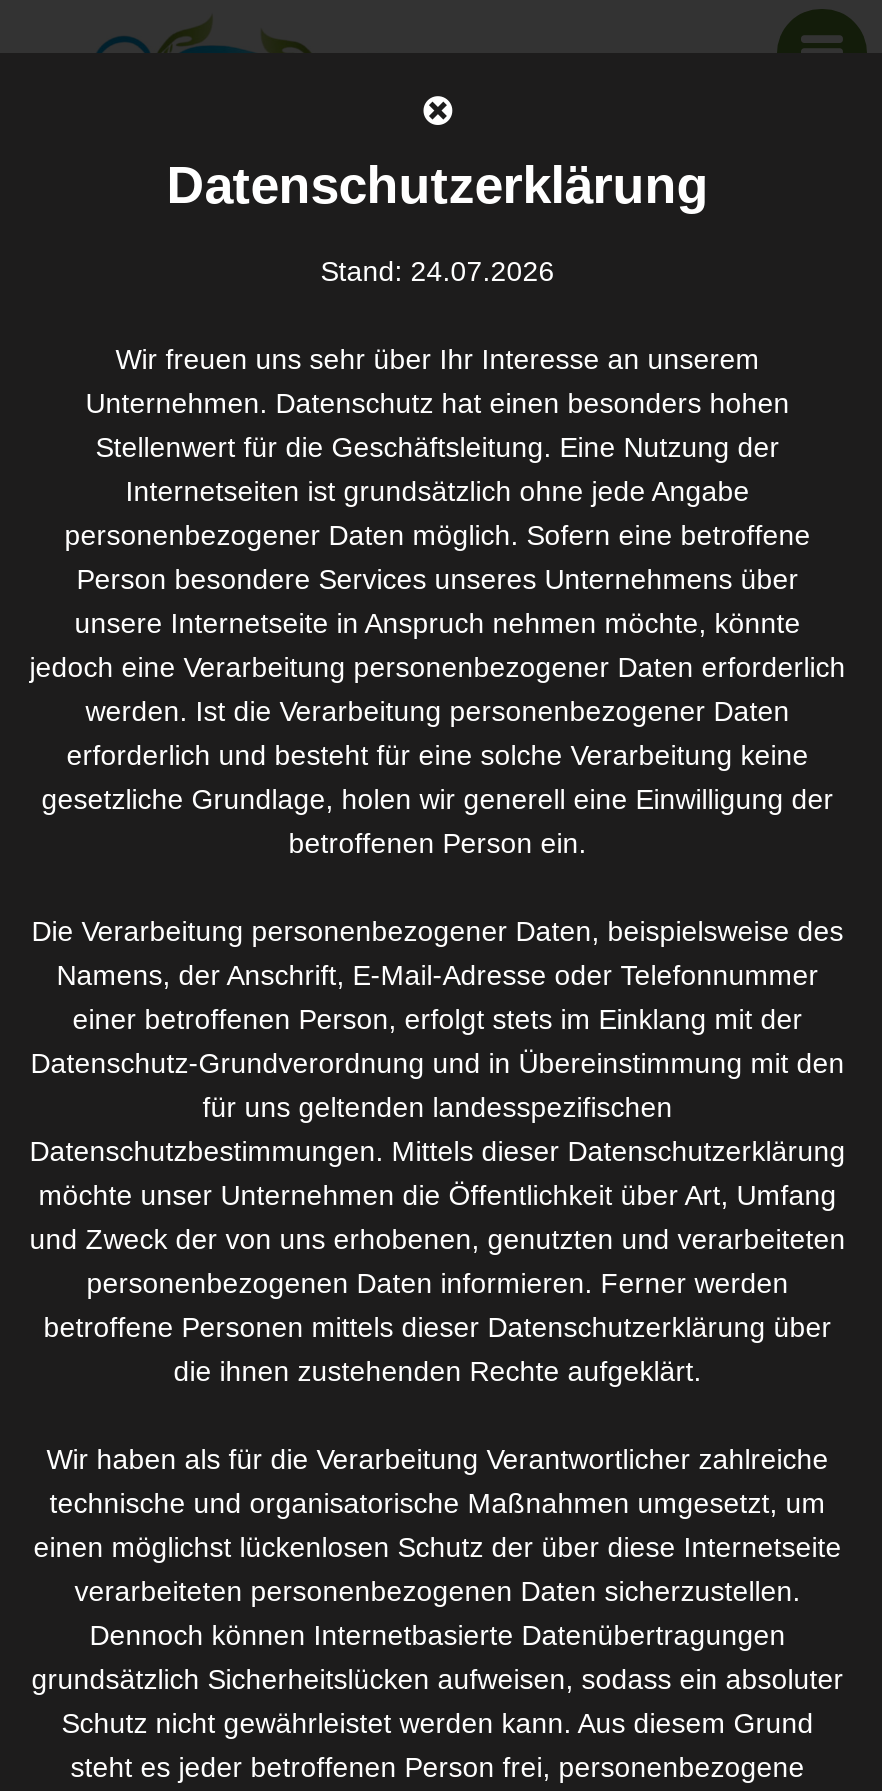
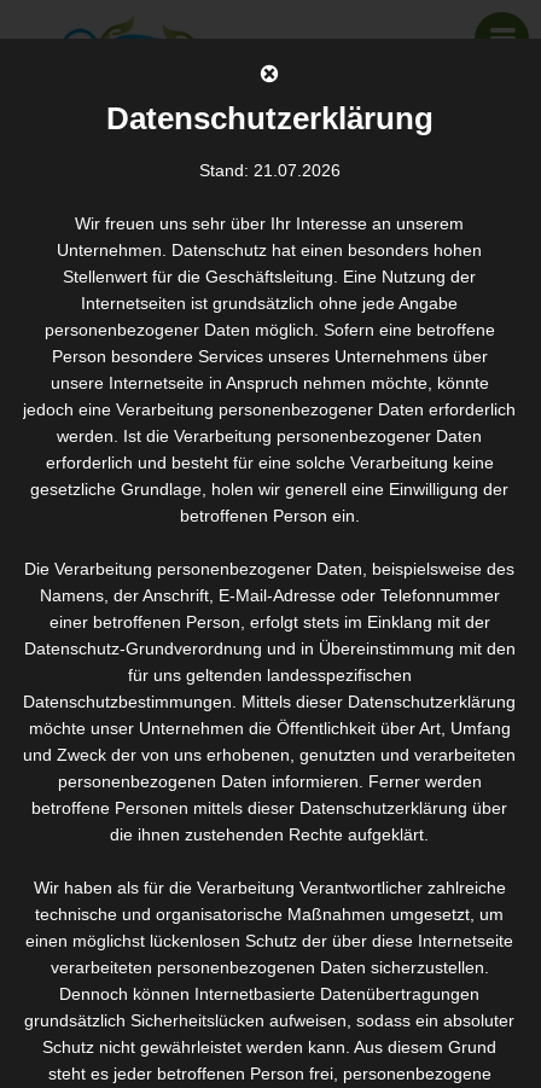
[320,256,554,288] Stand: 24.07.2026 -> [199,161,340,180] Stand: 21.07.2026

